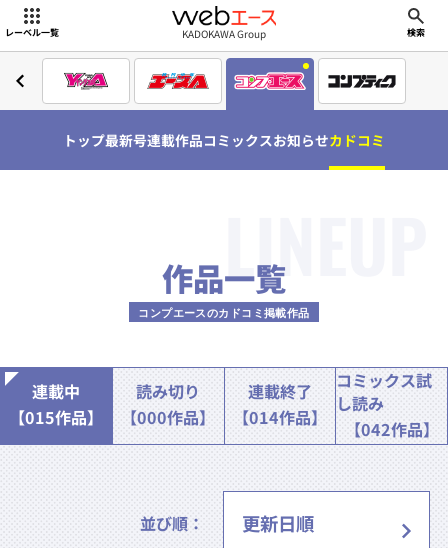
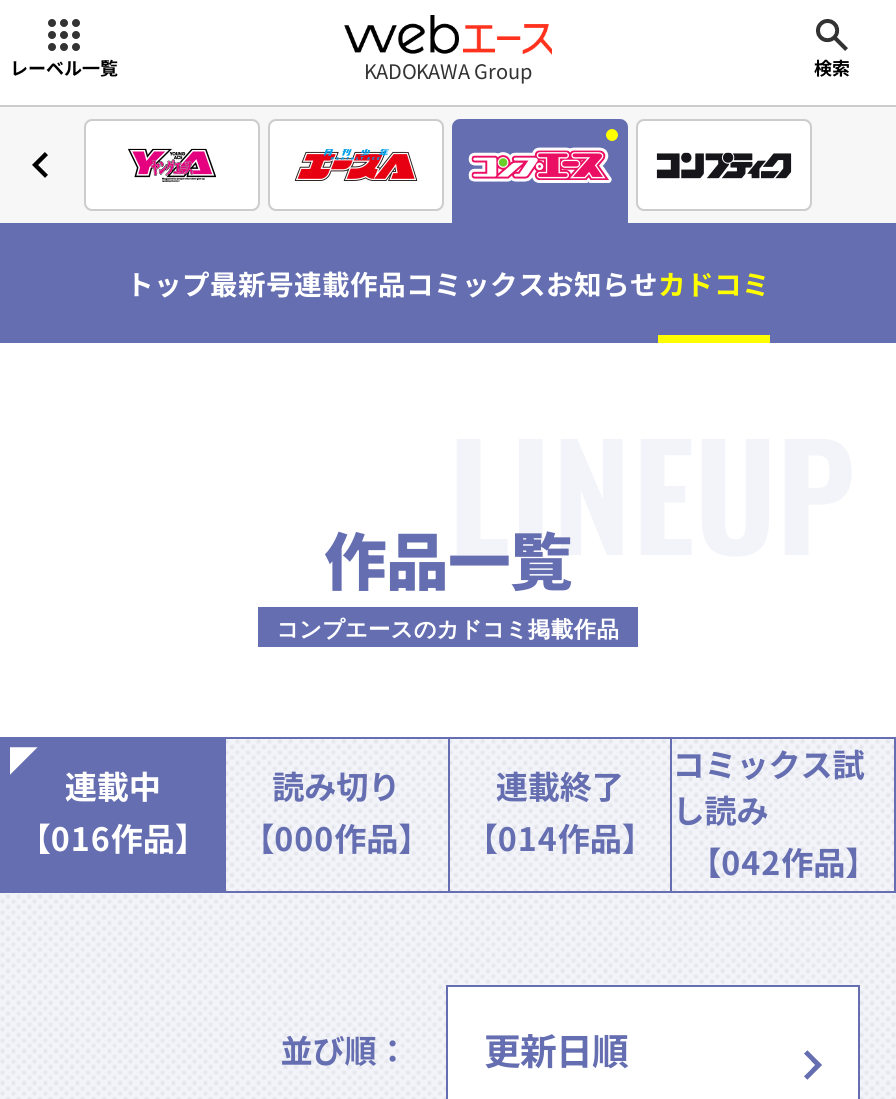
[9,405,439,440] 【015作品】 【000作品】 【014作品】 【042作品】 -> [19,813,877,884] 【016作品】 【000作品】 【014作品】 【042作品】

